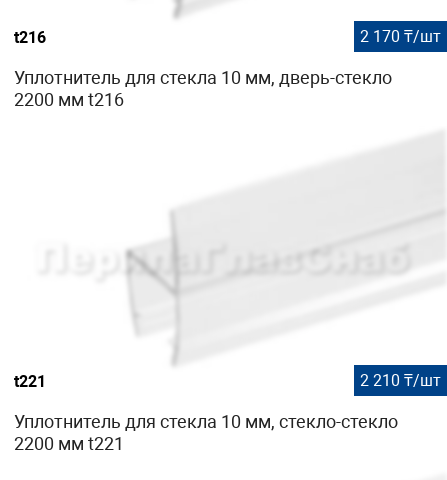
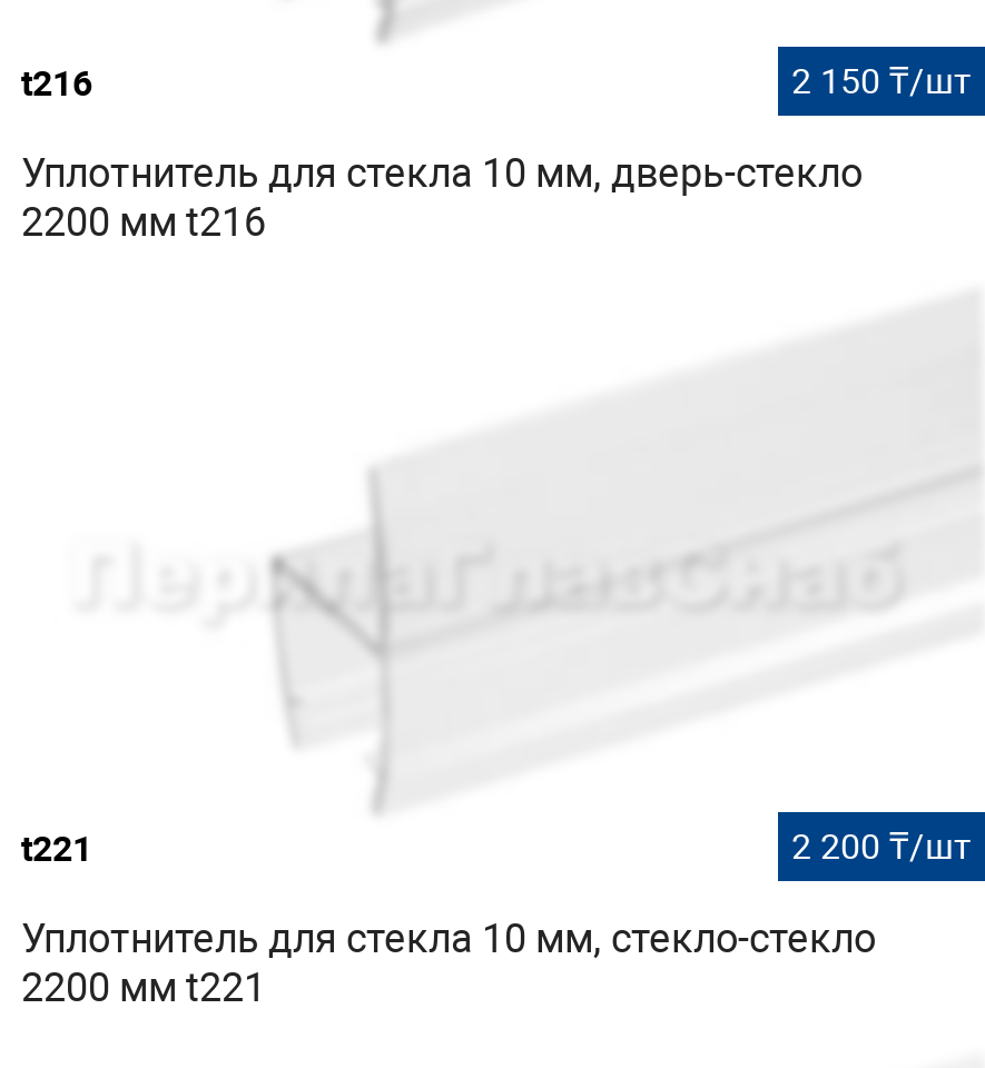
[360,27,441,46] 2 170 ₸/шт -> [791,60,972,102] 2 150 ₸/шт
[360,371,441,390] 2 210 ₸/шт -> [791,825,972,867] 2 200 ₸/шт

